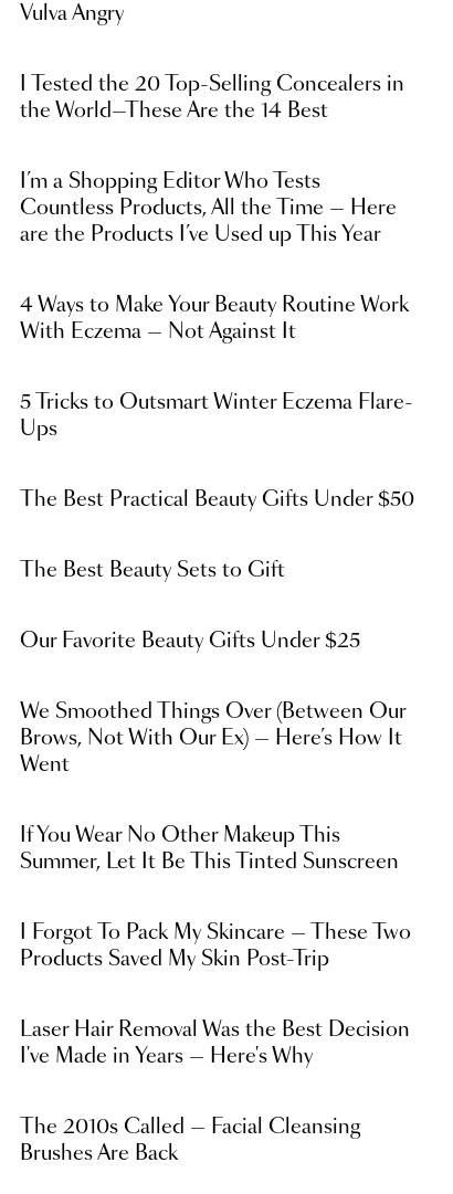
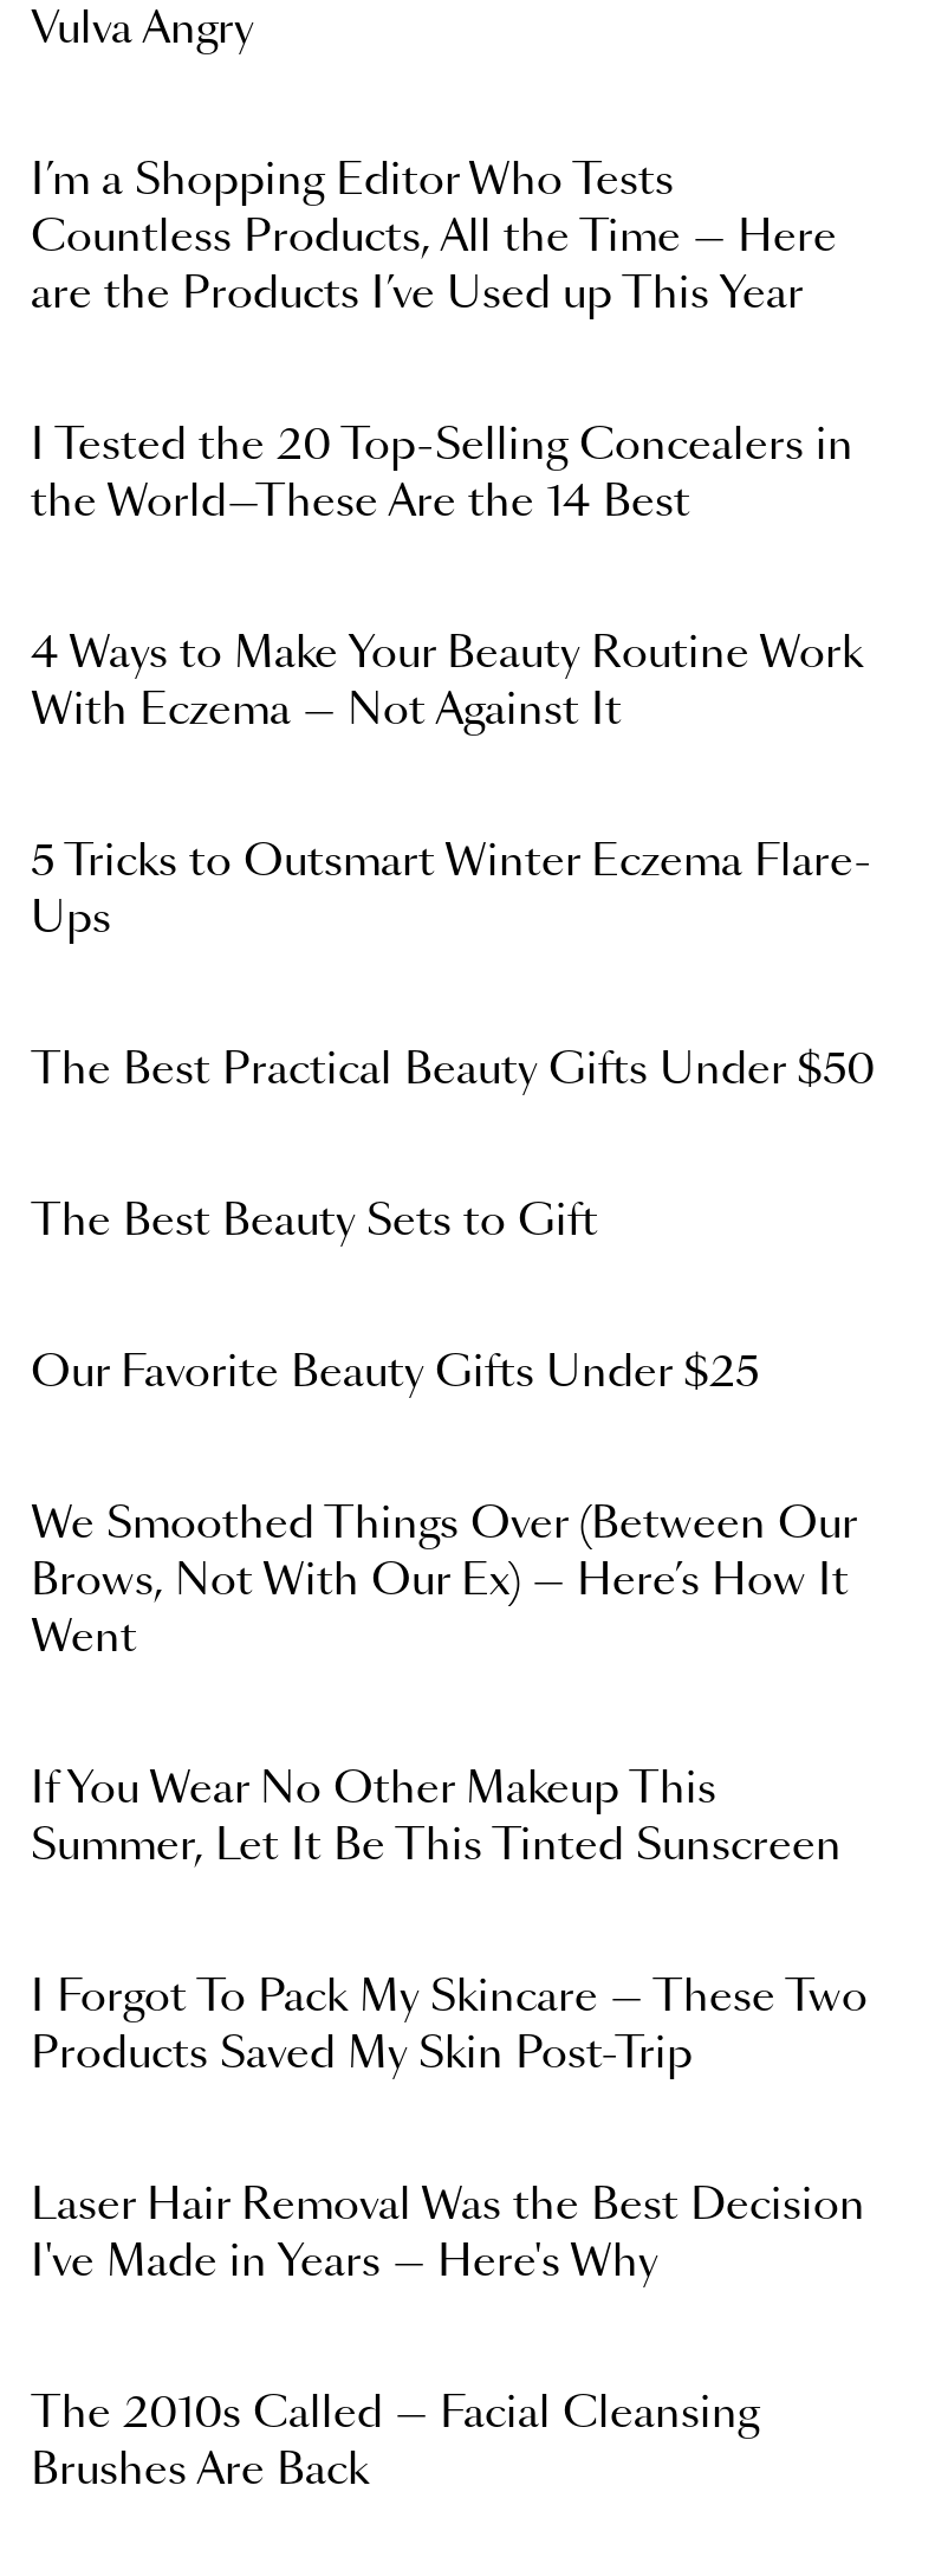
moved [20,75,404,121] -> [31,426,853,525]: I Tested the 20 Top-Selling Concealers in | the World—These Are the 14 Best
moved [20,172,397,245] -> [31,161,837,317]: I’m a Shopping Editor Who Tests | Countless Products, All the Time — Here | are the Products I’ve Used up This Year

